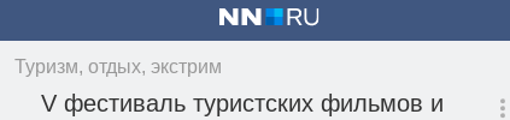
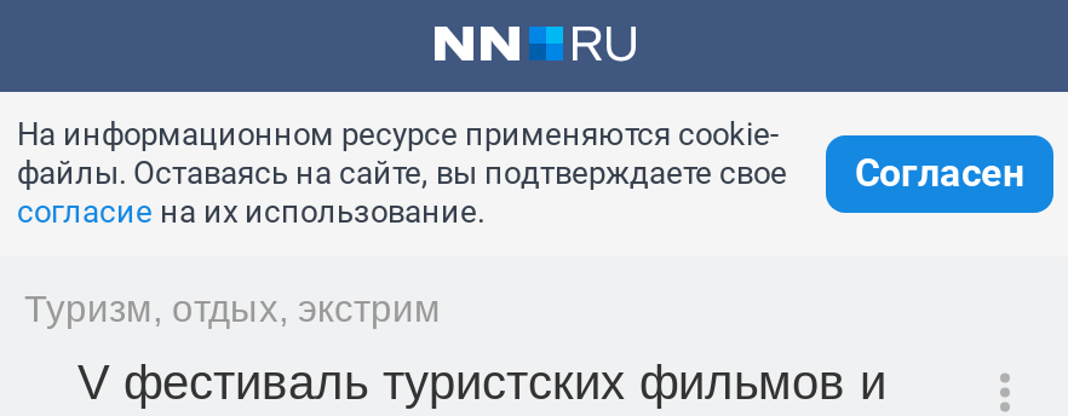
none -> [17,116,787,230] На информационном ресурсе применяются cookie- | файлы. Оставаясь на сайте, вы подтверждаете свое | согласие на их использование.
none -> [855,150,1024,196] Согласен

